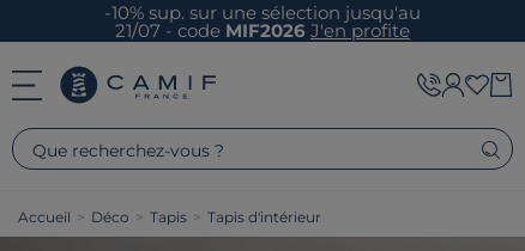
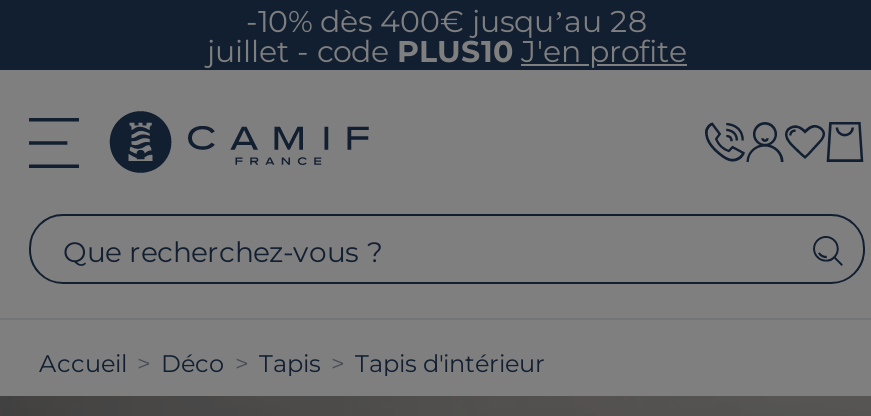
[104,1,421,41] -10% sup. sur une sélection jusqu'au | 21/07 - codeMIF2026 J'en profite -> [207,1,687,69] -10% dès 400€ jusqu’au 28 | juillet - codePLUS10 J'en profite

